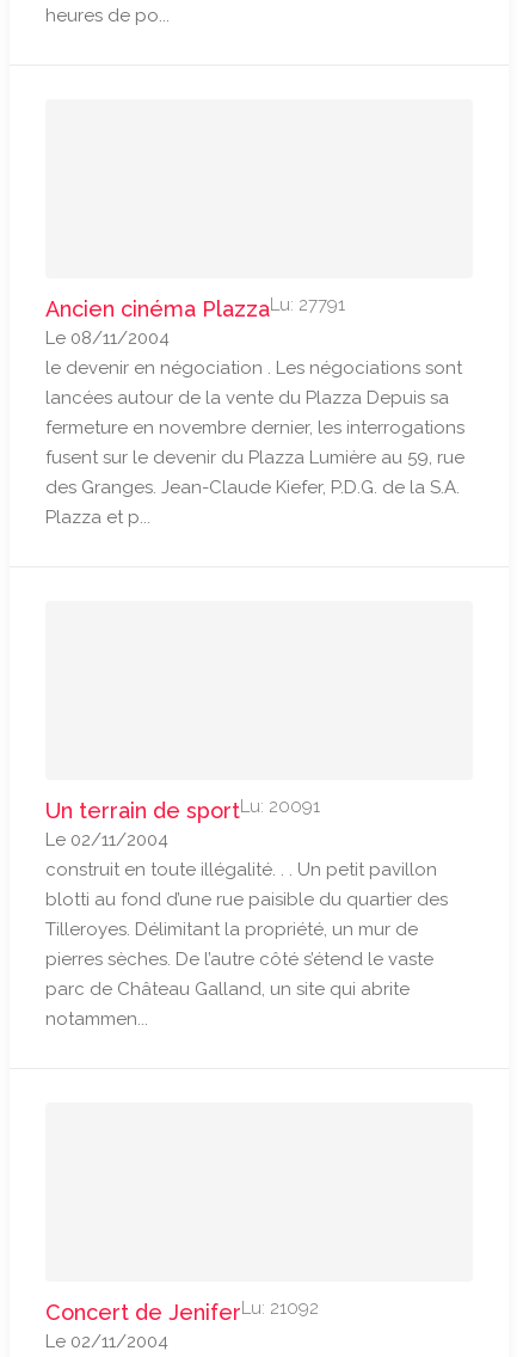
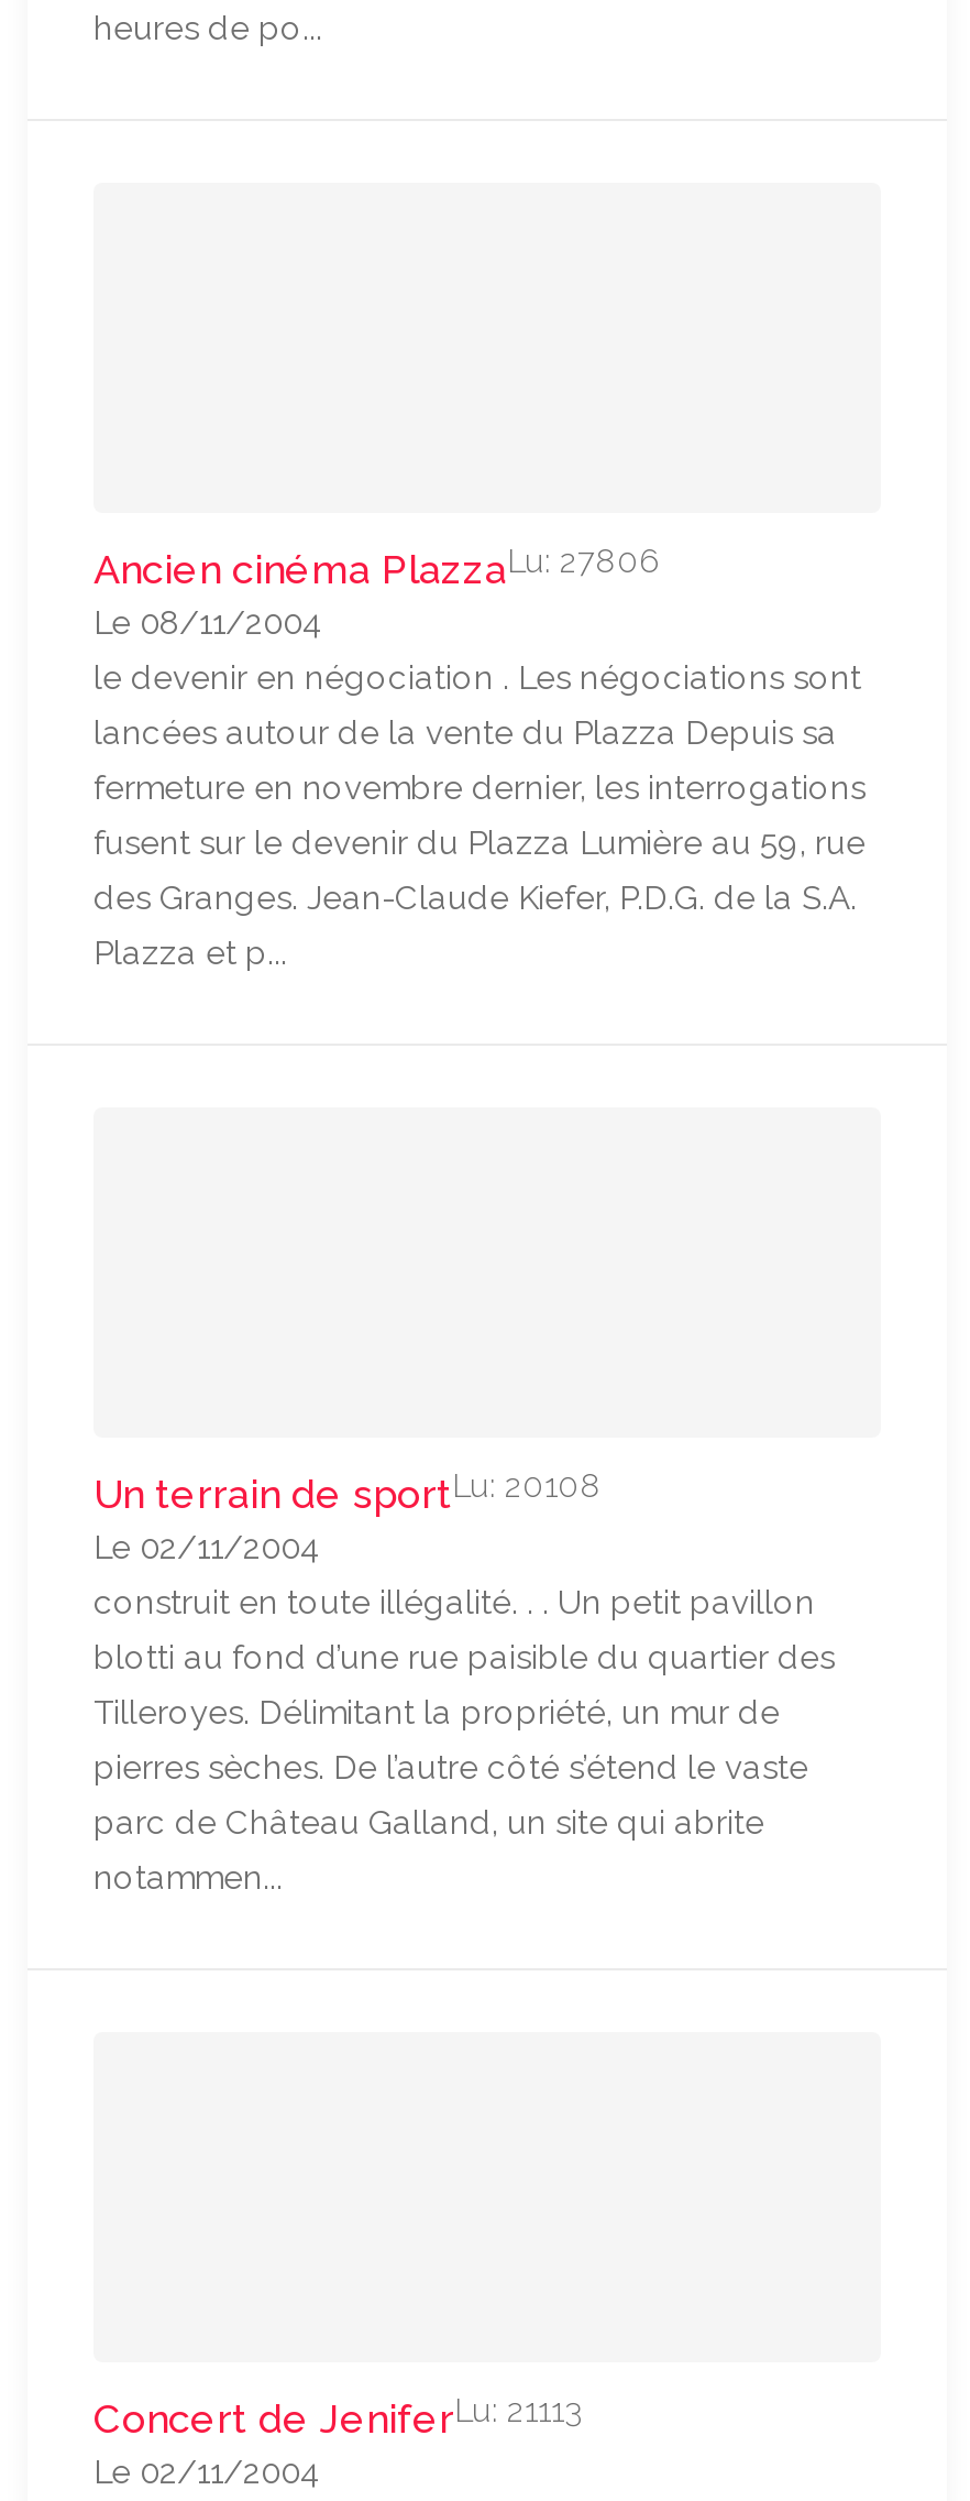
[45,294,345,321] Ancien cinéma PlazzaLu: 27791 -> [93,542,661,592] Ancien cinéma PlazzaLu: 27806
[45,796,320,823] Un terrain de sportLu: 20091 -> [93,1466,602,1517] Un terrain de sportLu: 20108
[45,1297,319,1325] Concert de JeniferLu: 21092 -> [93,2391,582,2442] Concert de JeniferLu: 21113

